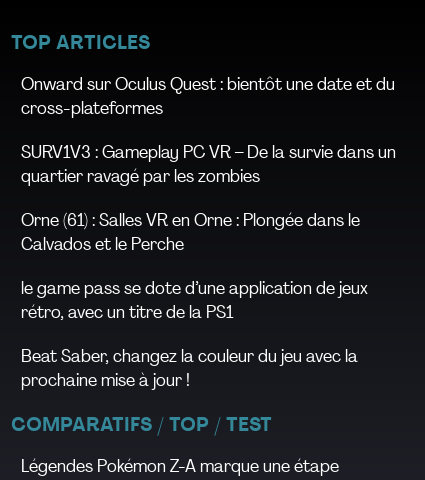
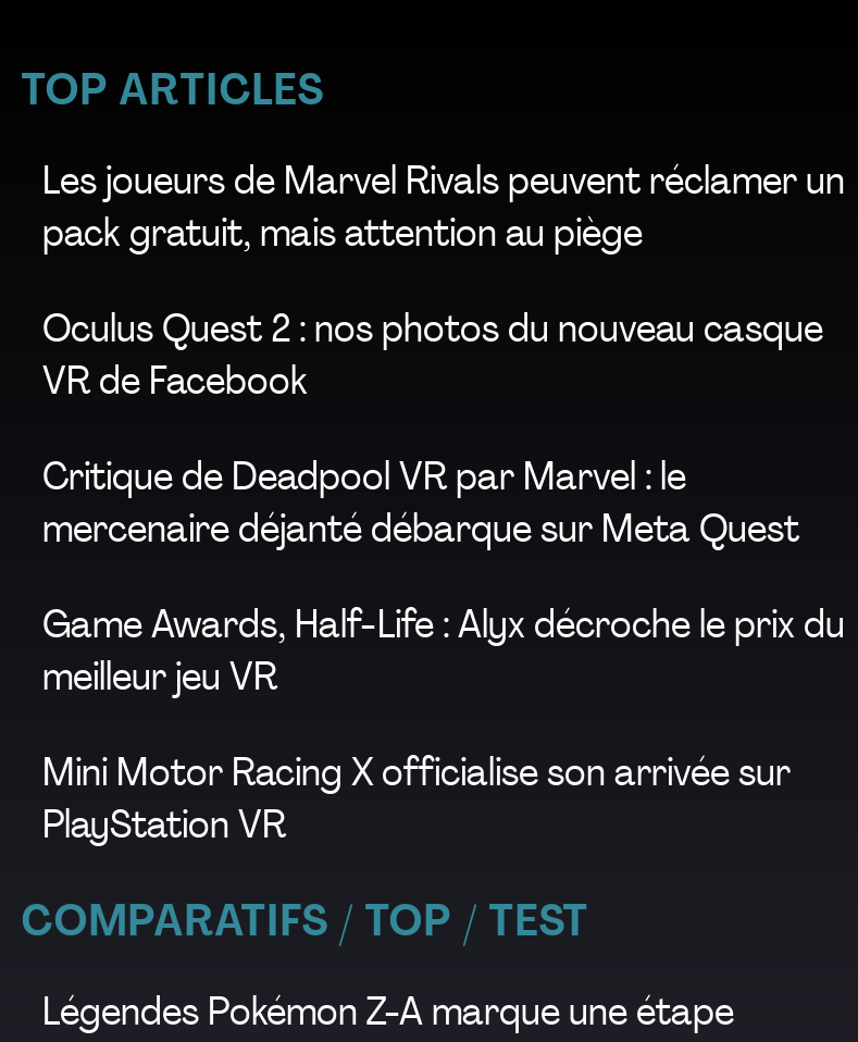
[21,76,395,119] Onward sur Oculus Quest : bientôt une date et du | cross-plateformes -> [42,163,845,256] Les joueurs de Marvel Rivals peuvent réclamer un | pack gratuit, mais attention au piège
[21,144,396,187] SURV1V3 : Gameplay PC VR – De la survie dans un | quartier ravagé par les zombies -> [42,311,823,404] Oculus Quest 2 : nos photos du nouveau casque | VR de Facebook
[21,212,360,255] Orne (61) : Salles VR en Orne : Plongée dans le | Calvados et le Perche -> [42,459,799,552] Critique de Deadpool VR par Marvel : le | mercenaire déjanté débarque sur Meta Quest
[21,280,368,323] le game pass se dote d’une application de jeux | rétro, avec un titre de la PS1 -> [42,606,845,700] Game Awards, Half-Life : Alyx décroche le prix du | meilleur jeu VR
[21,348,358,391] Beat Saber, changez la couleur du jeu avec la | prochaine mise à jour ! -> [42,754,791,848] Mini Motor Racing X officialise son arrivée sur | PlayStation VR

